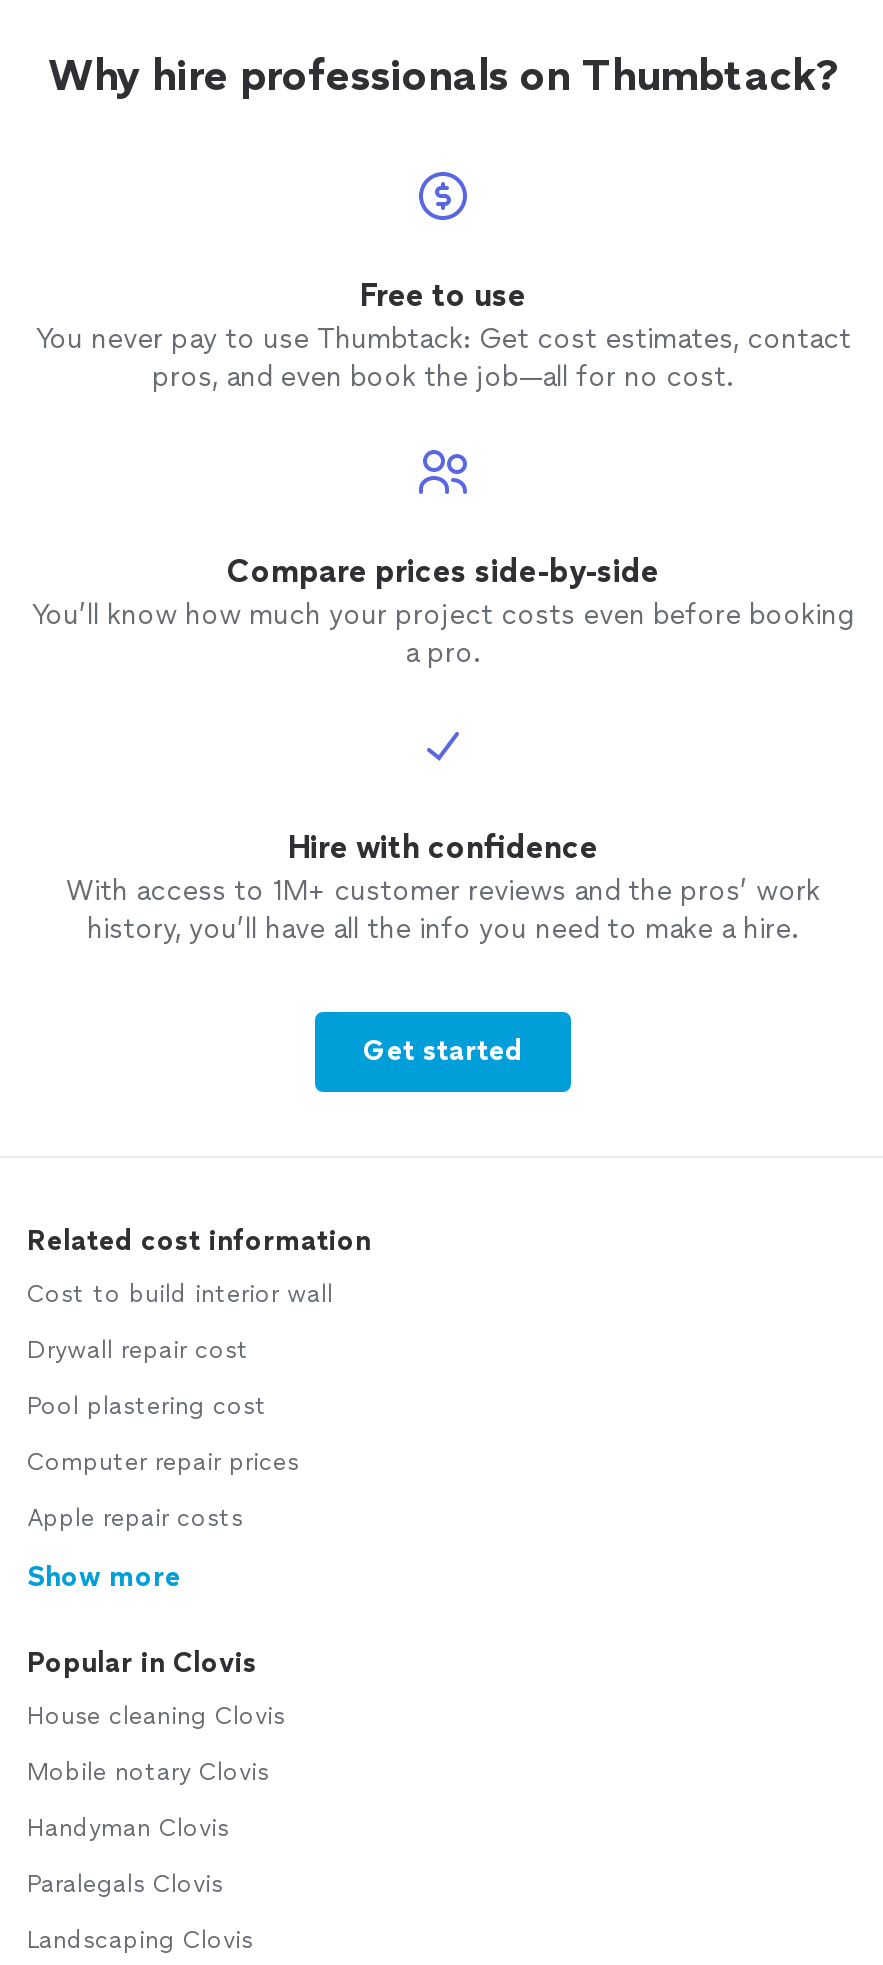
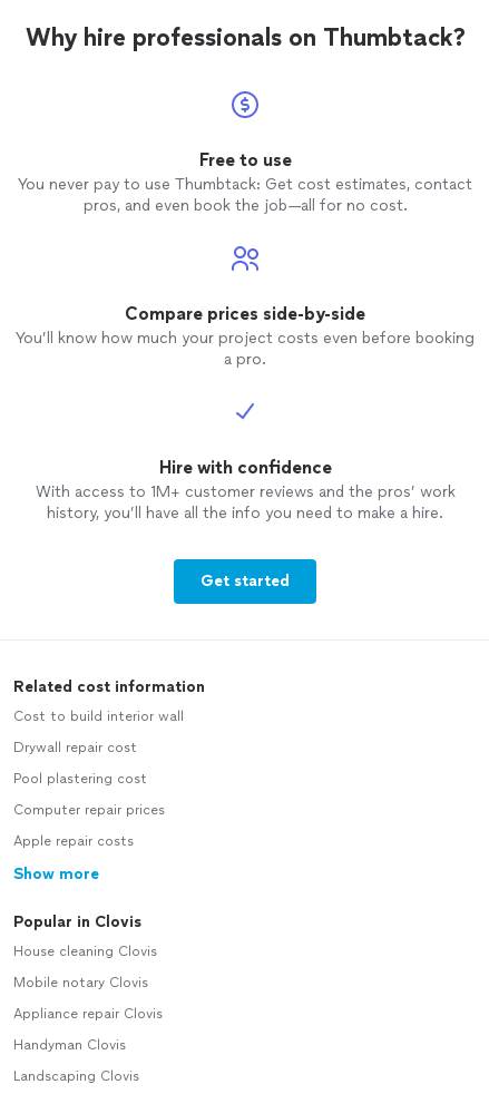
none -> [13,1006,163,1022] Appliance repair Clovis
moved [27,1814,229,1842] -> [13,1037,126,1053]: Handyman Clovis
[27,1870,223,1898] Paralegals Clovis -> none

